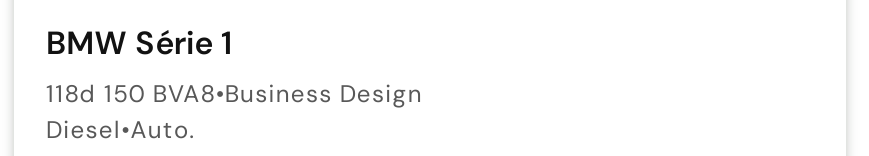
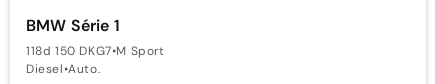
[46,78,423,110] 118d 150 BVA8•Business Design -> [26,43,165,59] 118d 150 DKG7•M Sport

